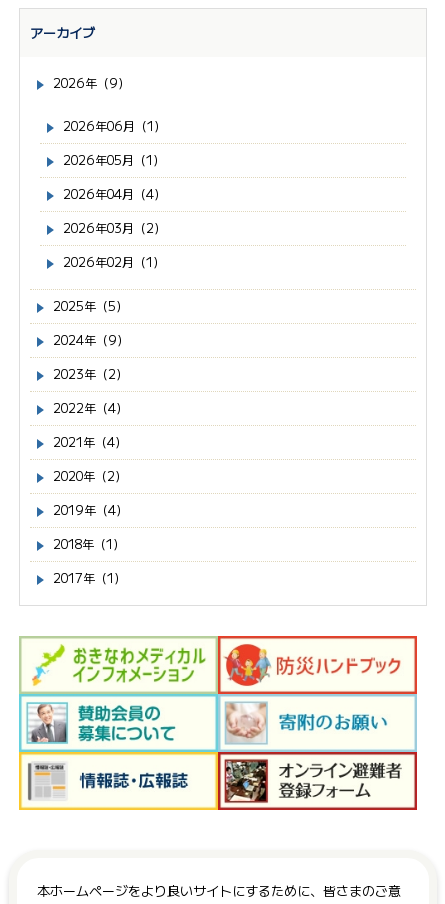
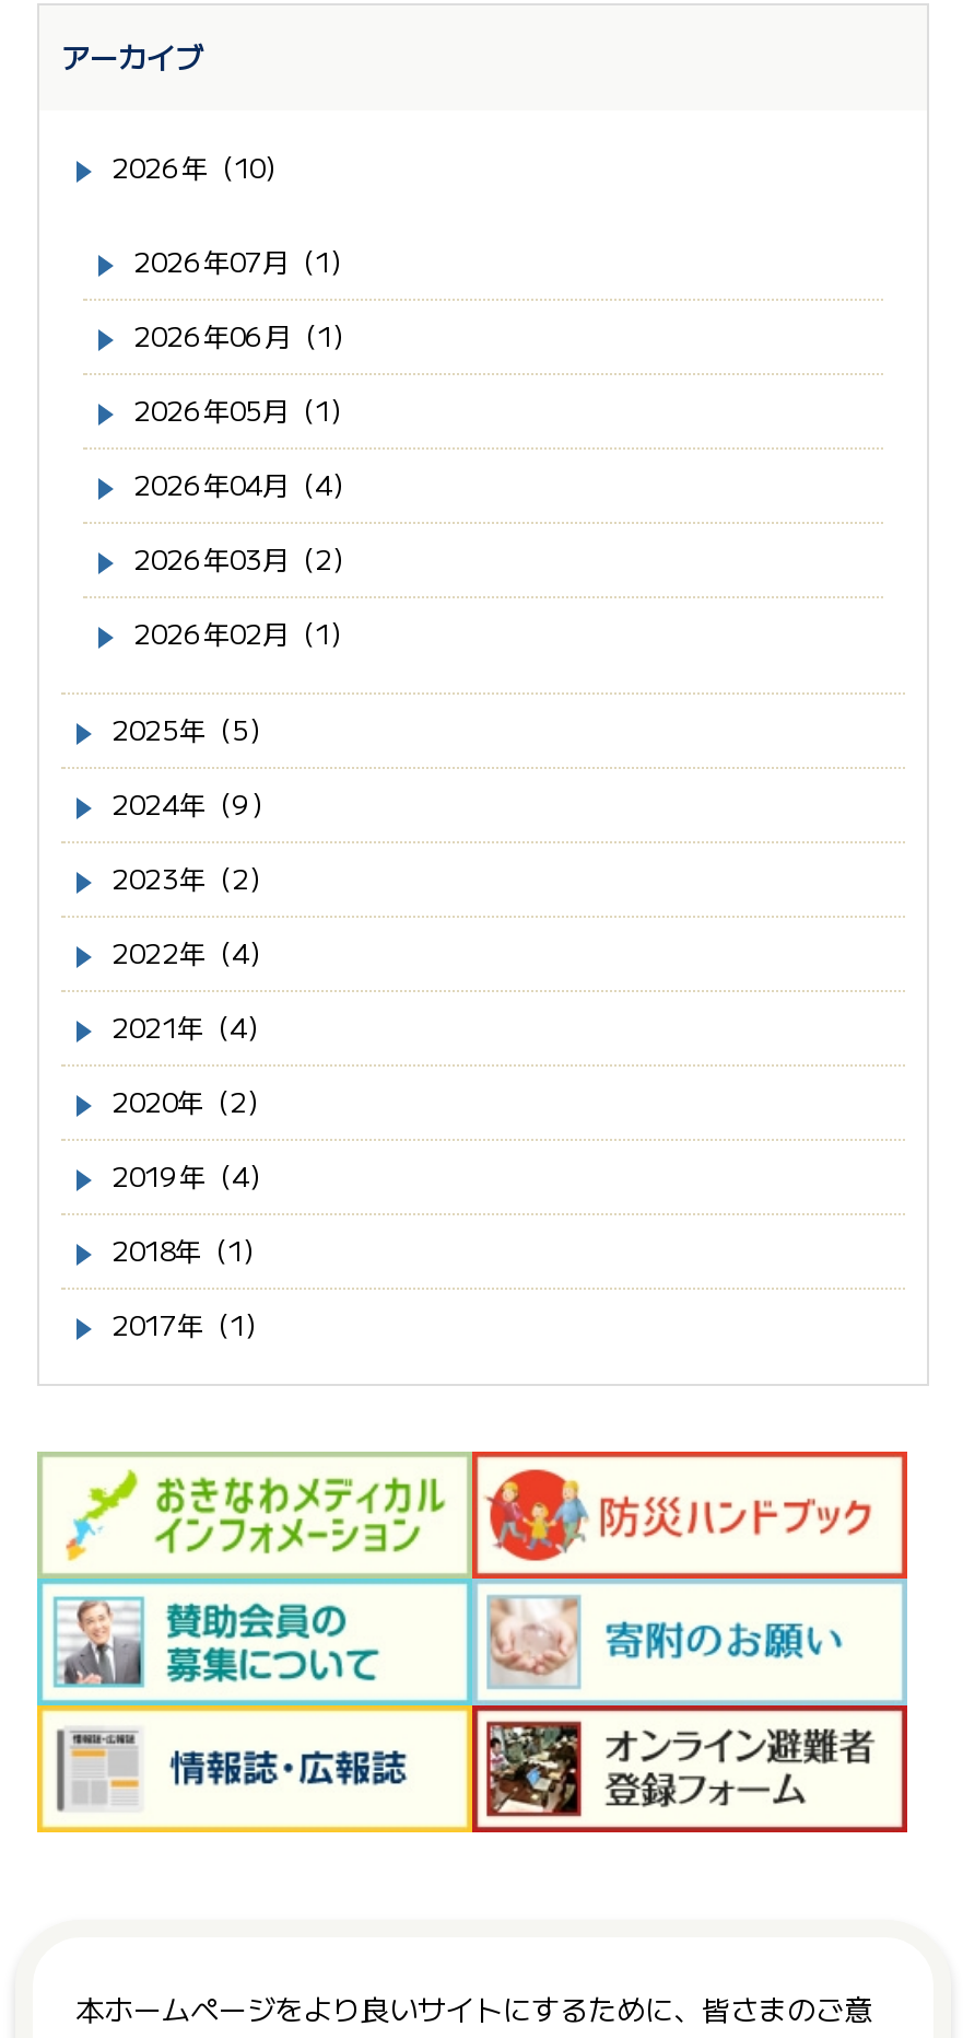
[53,74,130,92] 2026年（9） -> [111,148,356,282] 2026年（10） | 2026年07月（1）

